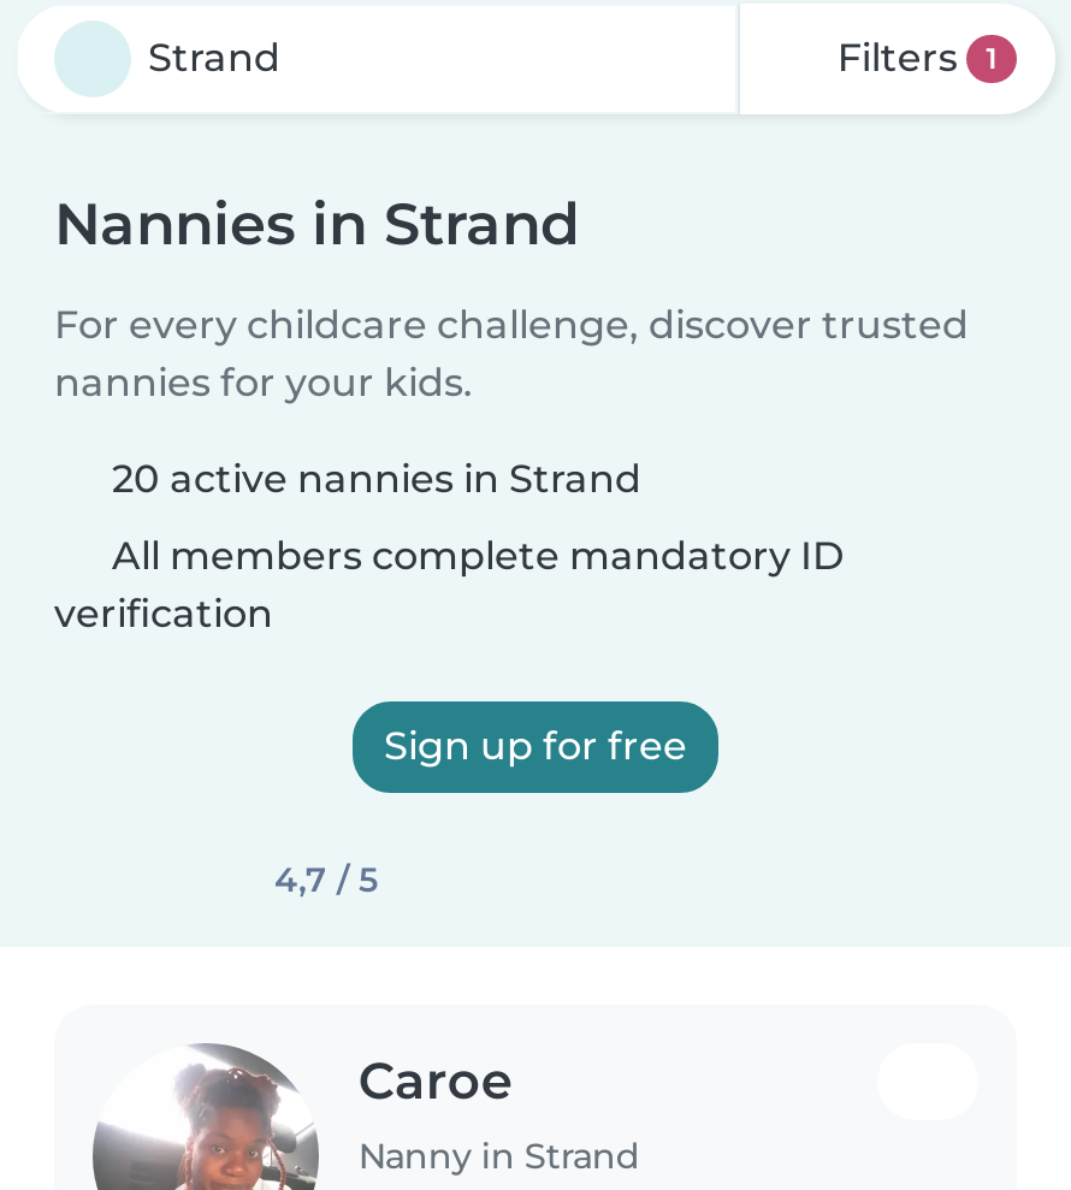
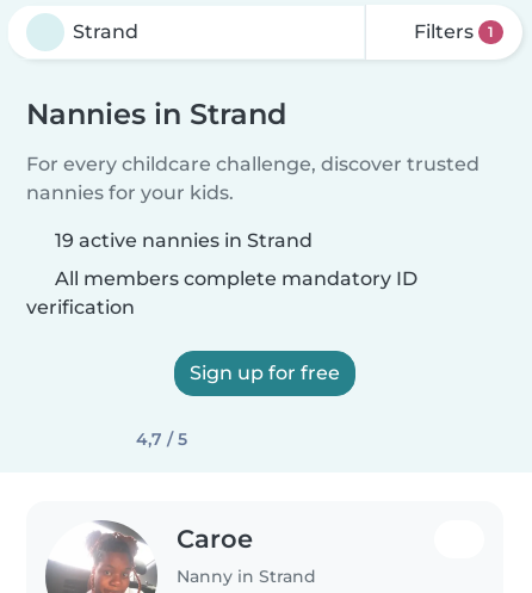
[112,456,641,502] 20 active nannies in Strand -> [55,229,313,252] 19 active nannies in Strand

